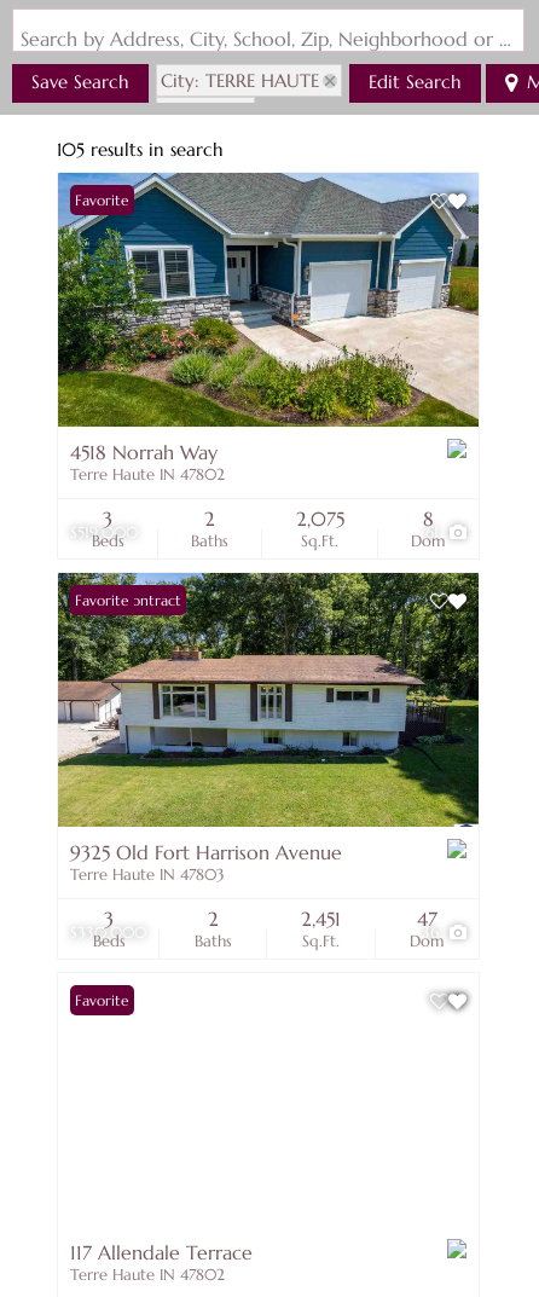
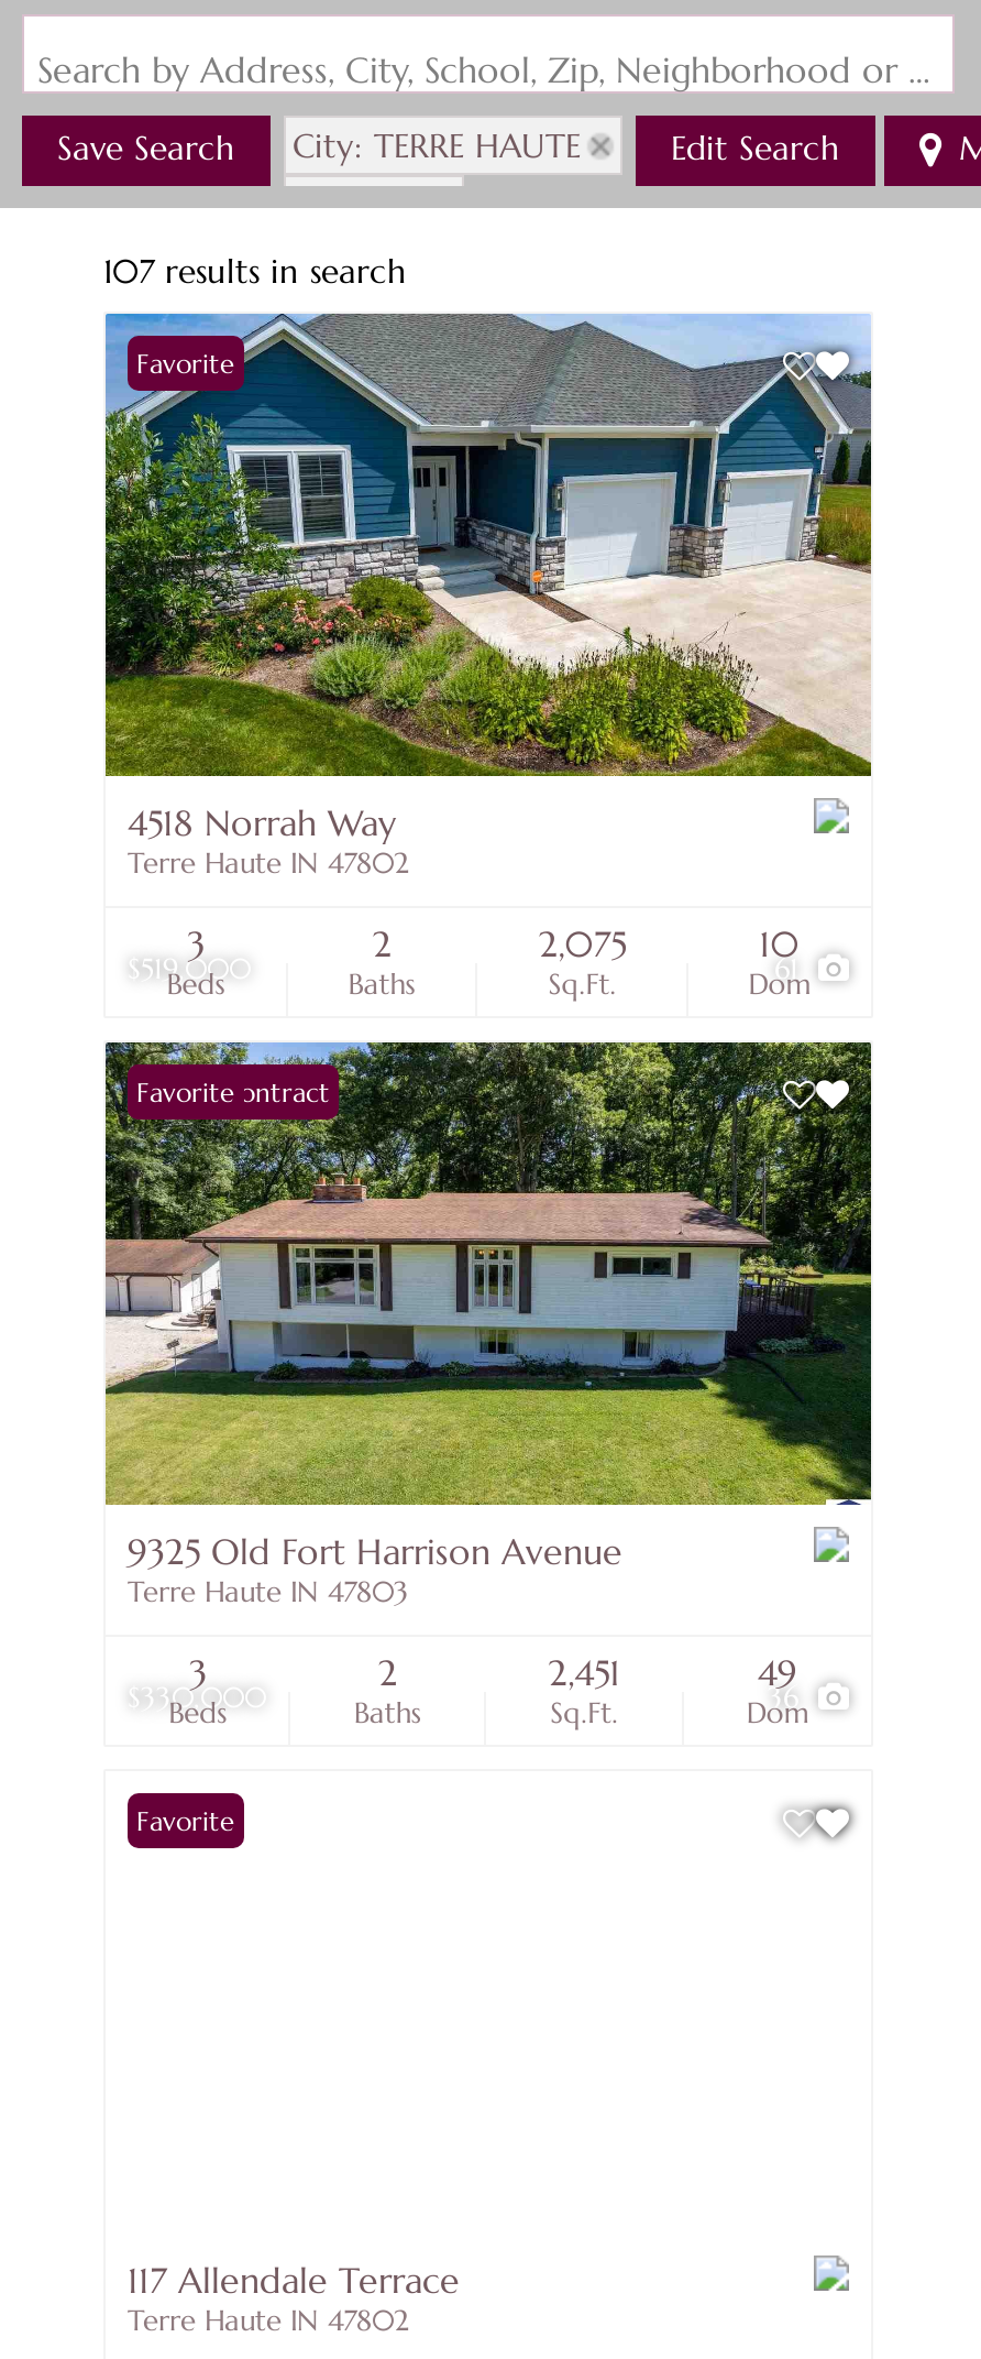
[57,138,224,161] 105 results in search -> [103,250,407,292] 107 results in search
[423,506,434,531] 8 -> [759,921,799,965] 10
[417,907,437,931] 47 -> [758,1650,797,1694] 49

